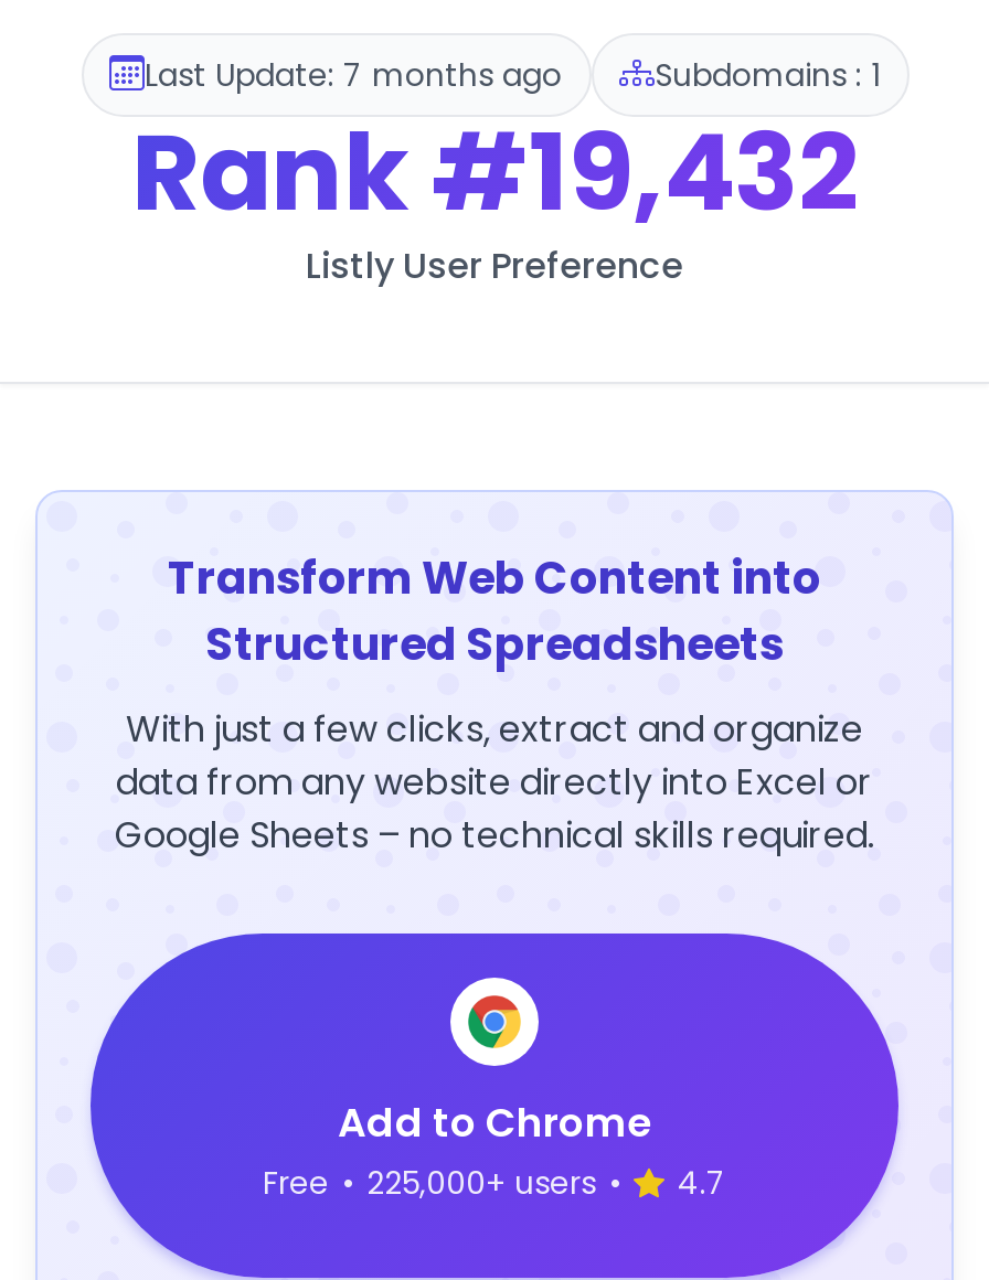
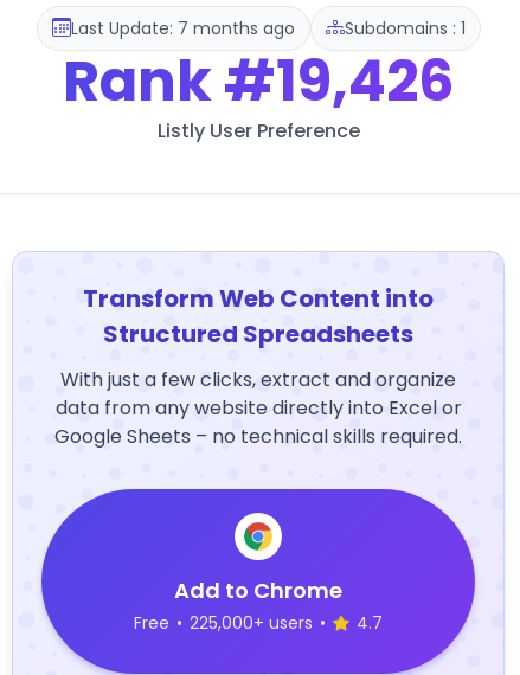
[131,99,858,247] Rank #19,432 -> [62,41,454,121] Rank #19,426

